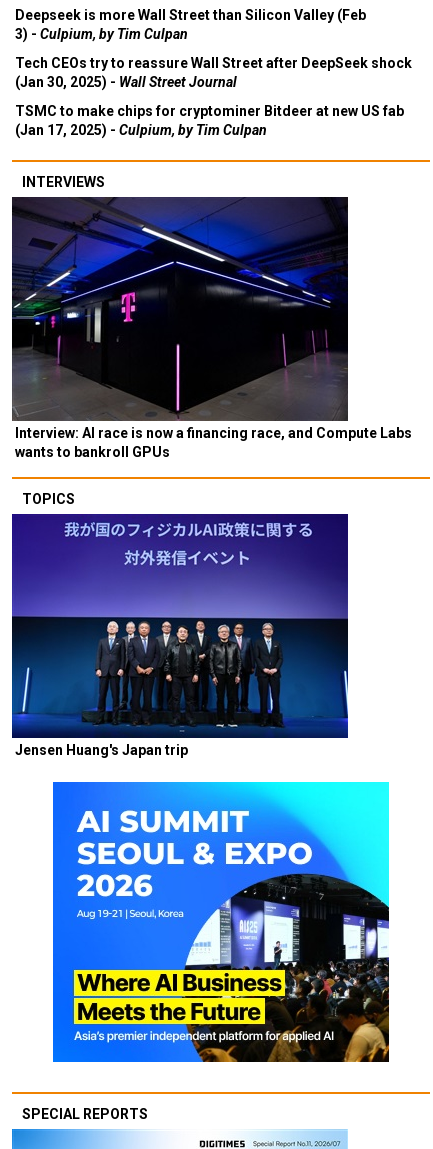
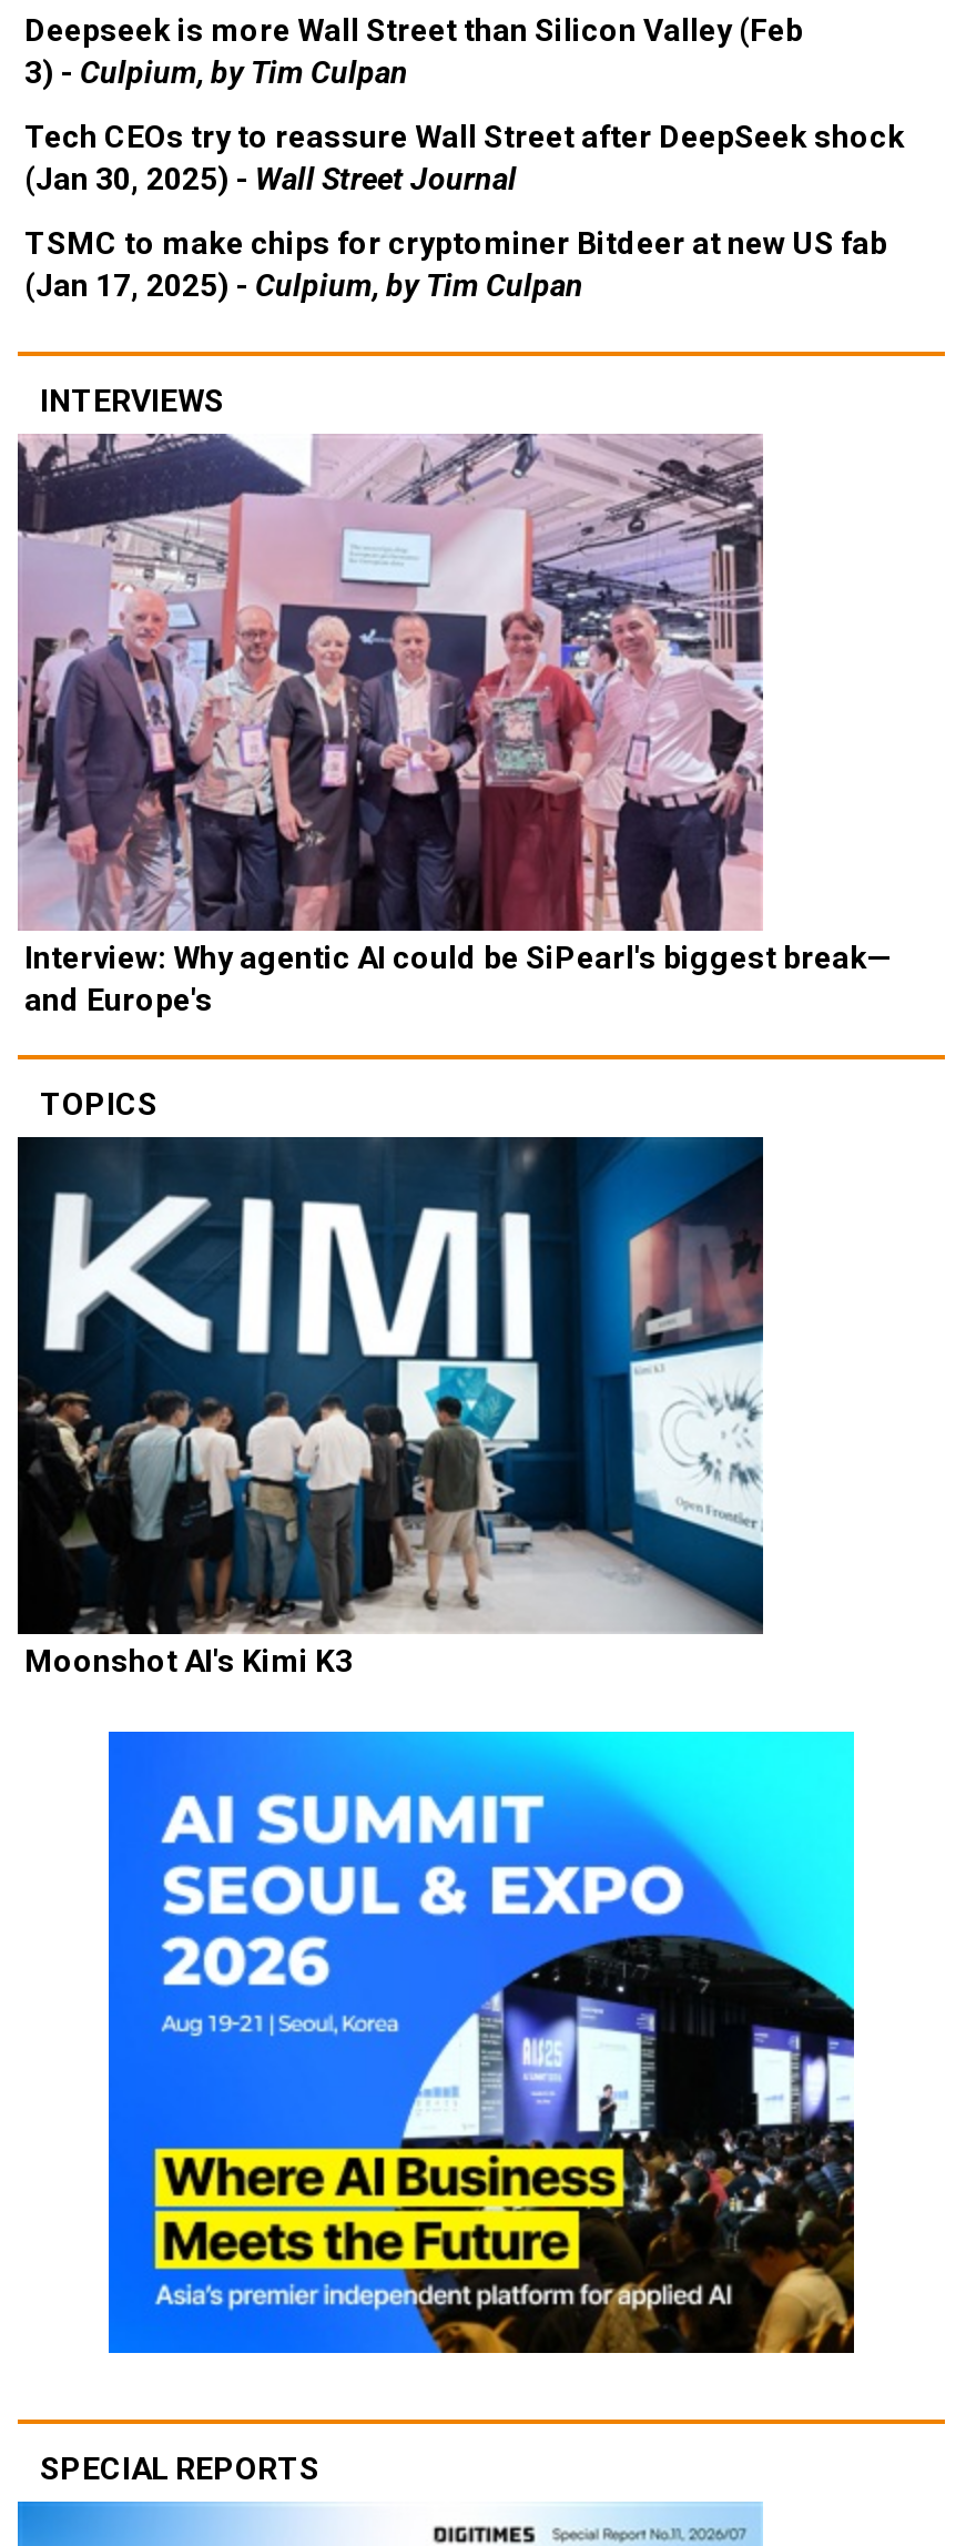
[11,196,412,460] [image] | Interview: AI race is now a financing race, and Compute Labs | wants to bankroll GPUs -> [16,434,892,1017] [image] | Interview: Why agentic AI could be SiPearl's biggest break— | and Europe's
[11,513,349,758] [image] | Jensen Huang's Japan trip -> [16,1135,765,1678] [image] | Moonshot AI's Kimi K3

